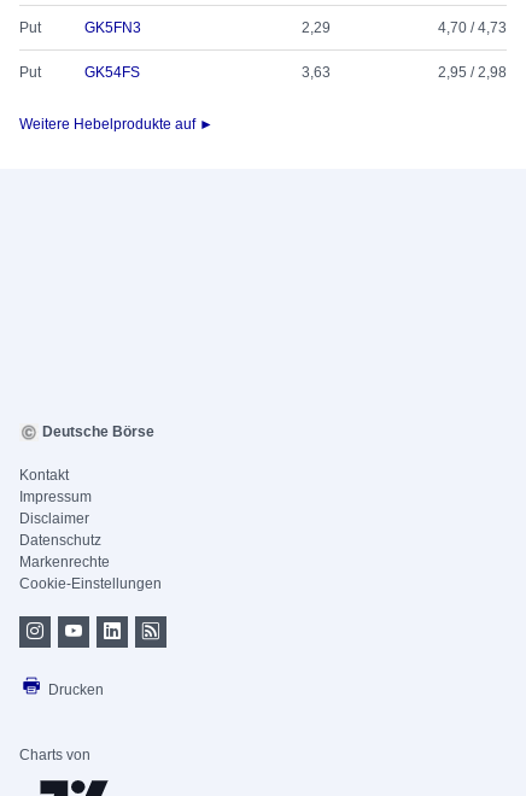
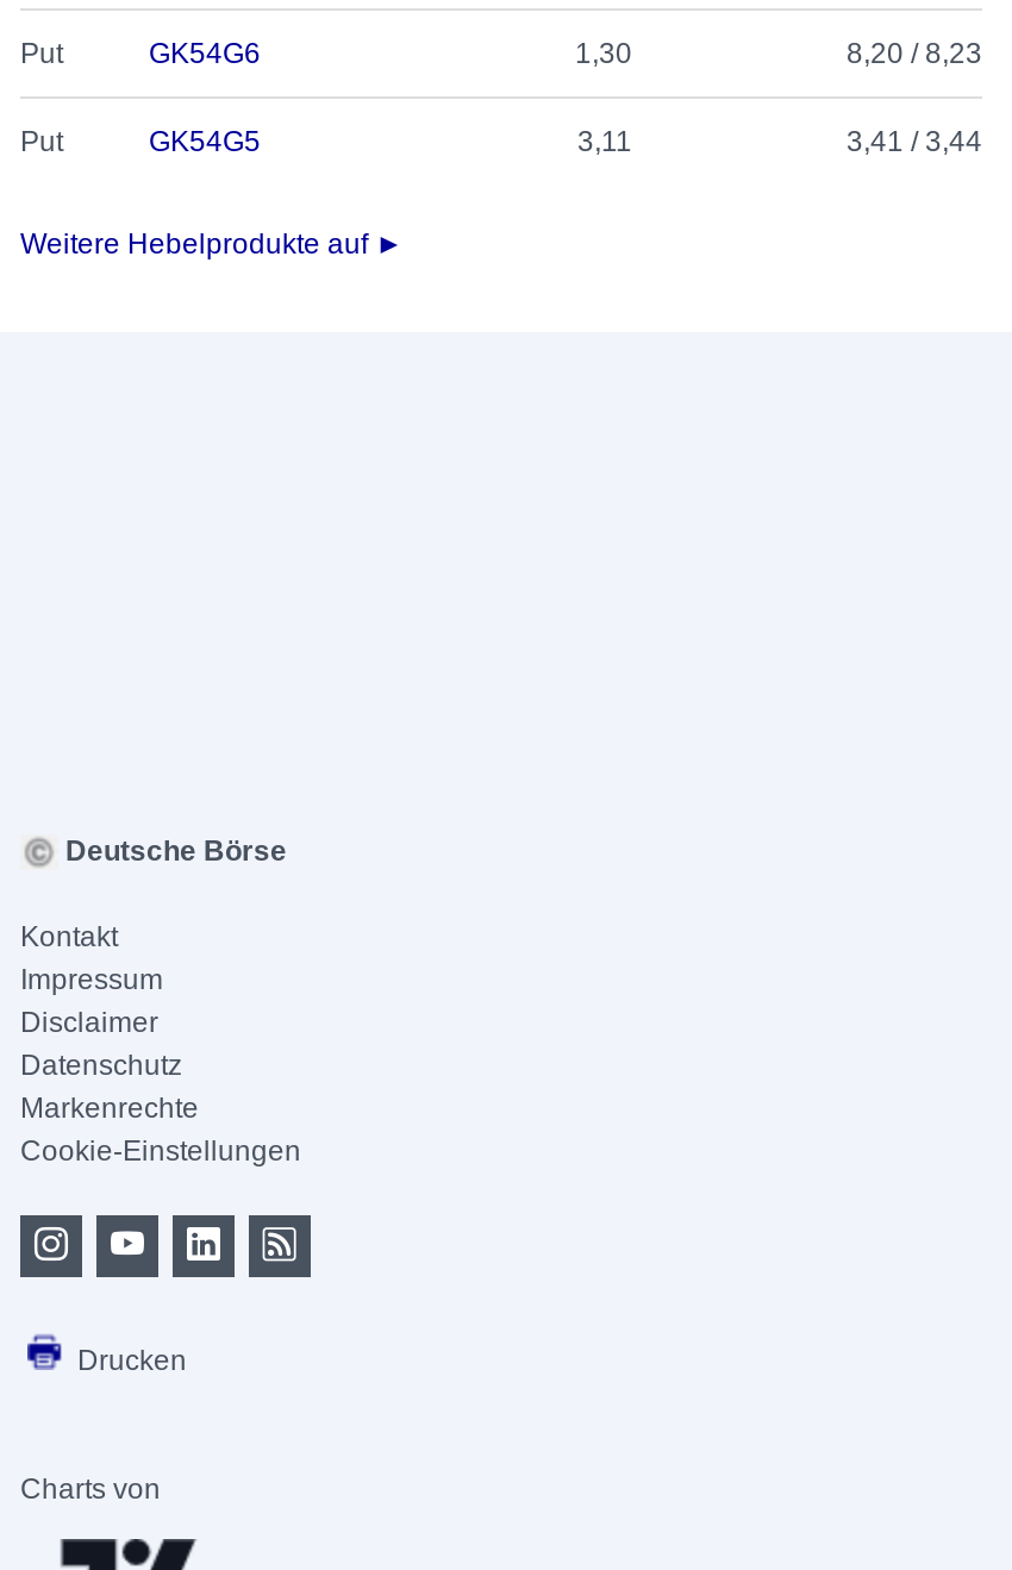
[84,19,507,36] GK5FN3 | 2,29 | 4,70 / 4,73 -> [149,37,982,70] GK54G6 | 1,30 | 8,20 / 8,23
[84,64,507,81] GK54FS | 3,63 | 2,95 / 2,98 -> [149,125,982,158] GK54G5 | 3,11 | 3,41 / 3,44

